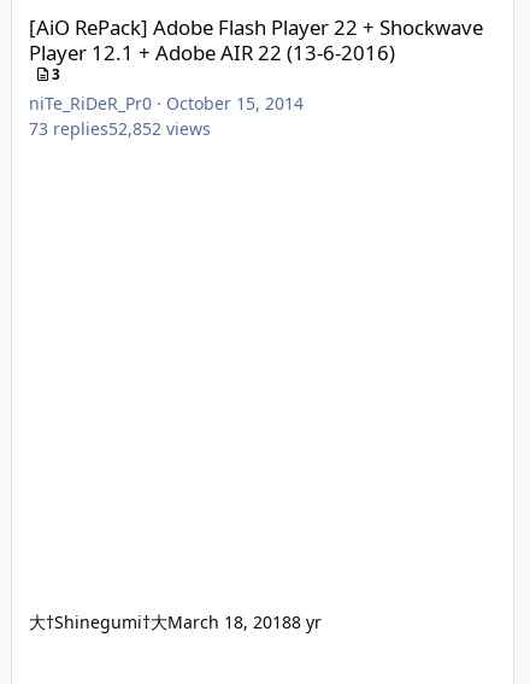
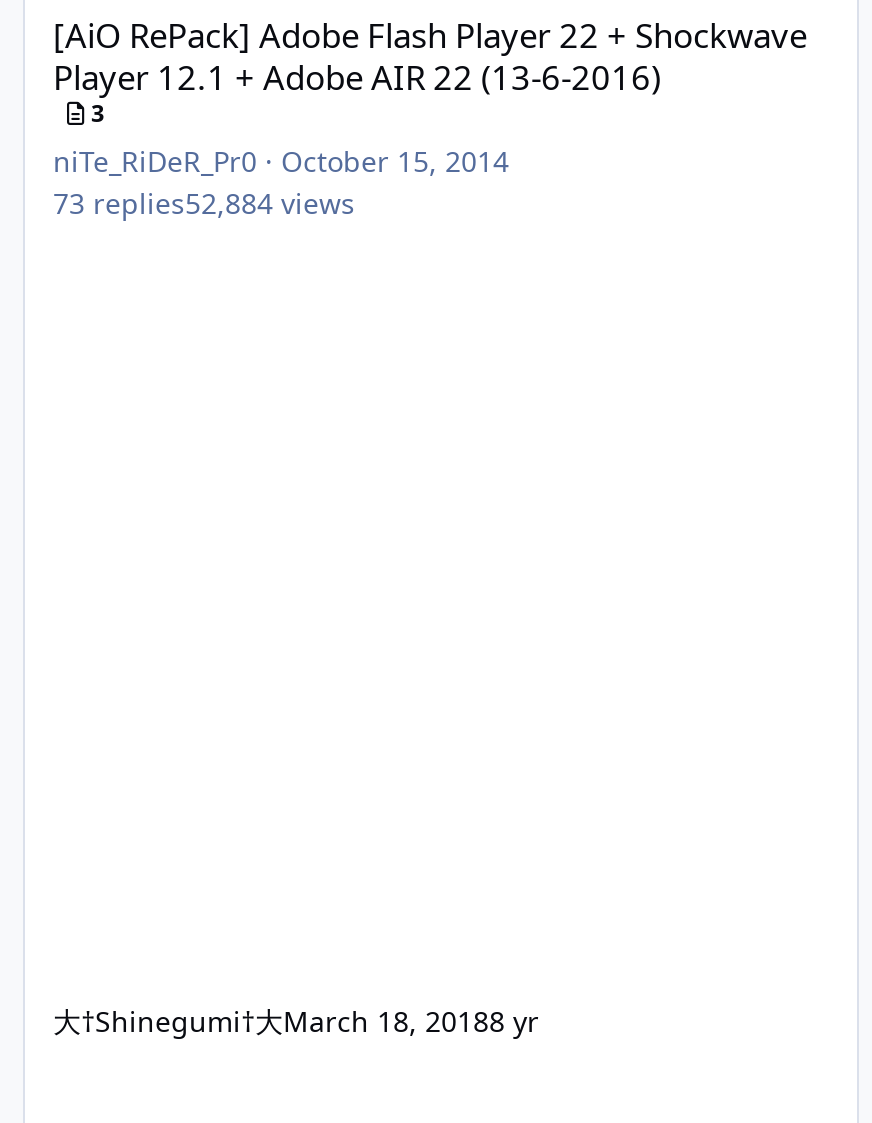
[29,116,211,139] 73 replies52,852 views -> [53,183,355,221] 73 replies52,884 views

